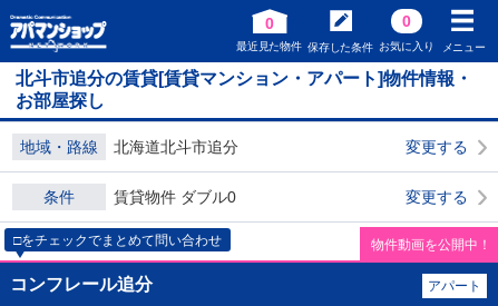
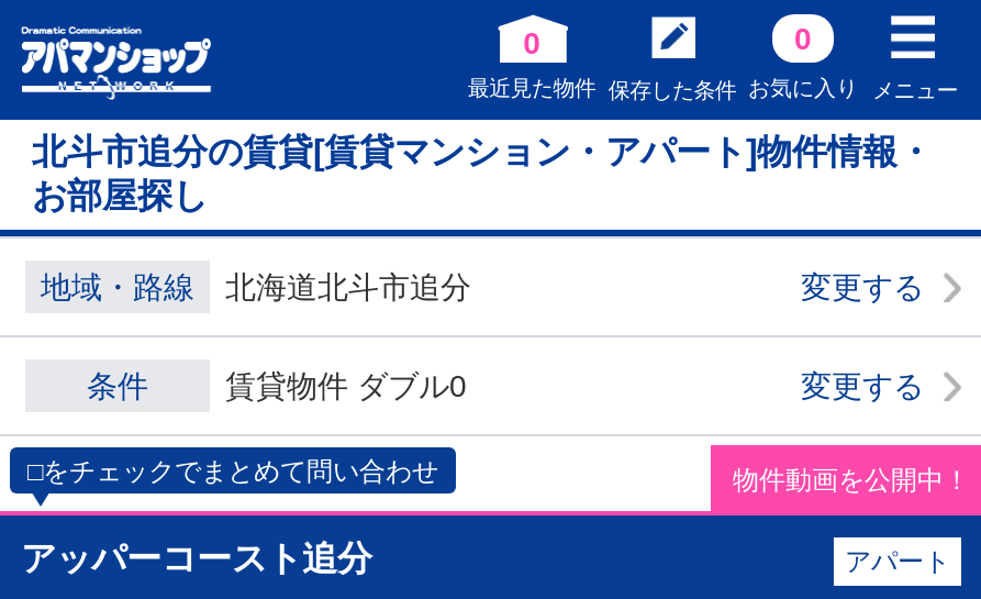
[10,275,153,294] コンフレール追分 -> [21,540,372,577] アッパーコースト追分

